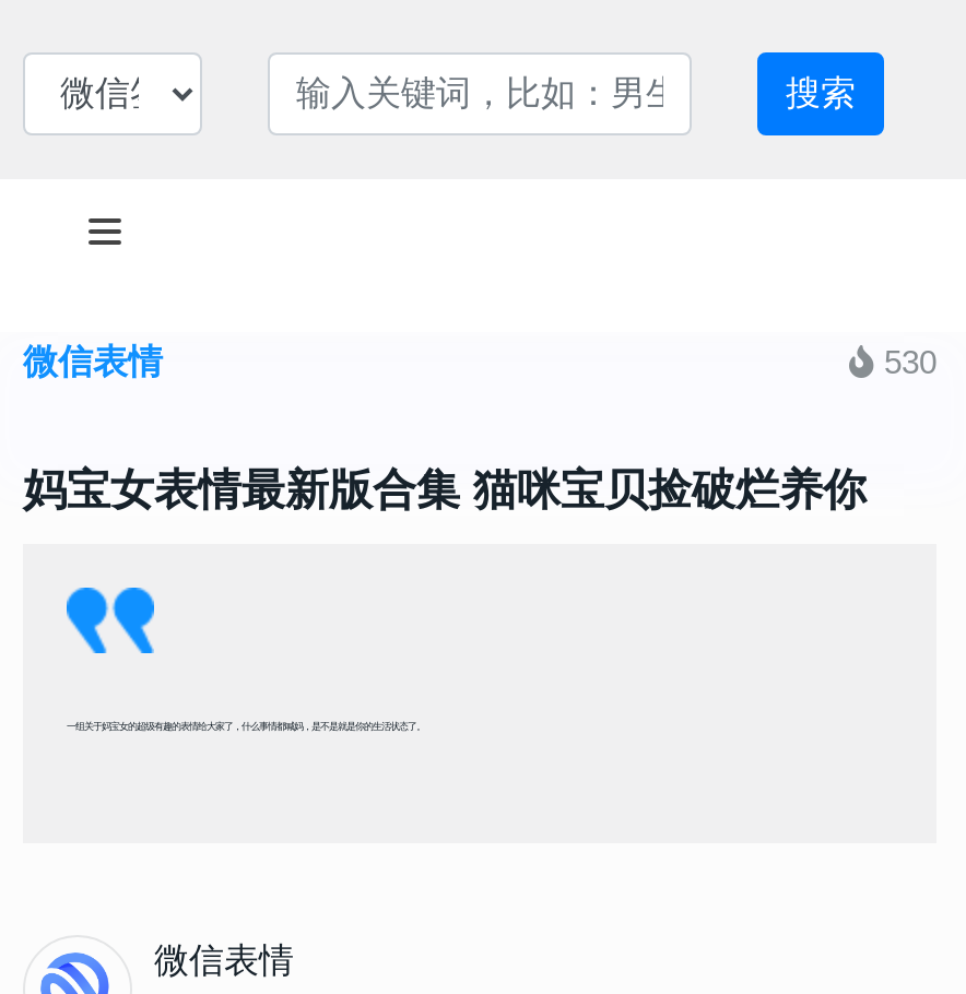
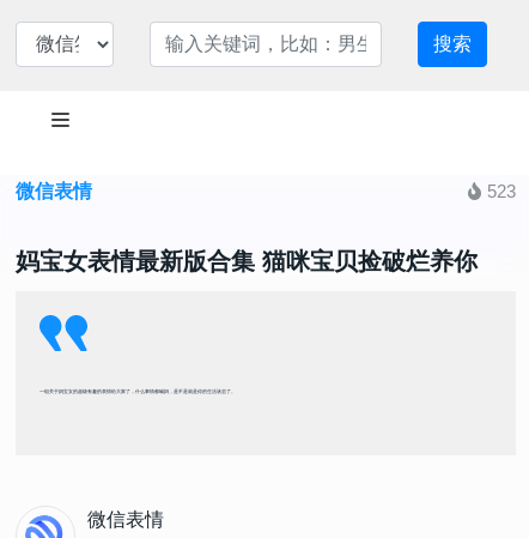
[884,343,936,380] 530 -> [487,181,516,201] 523

